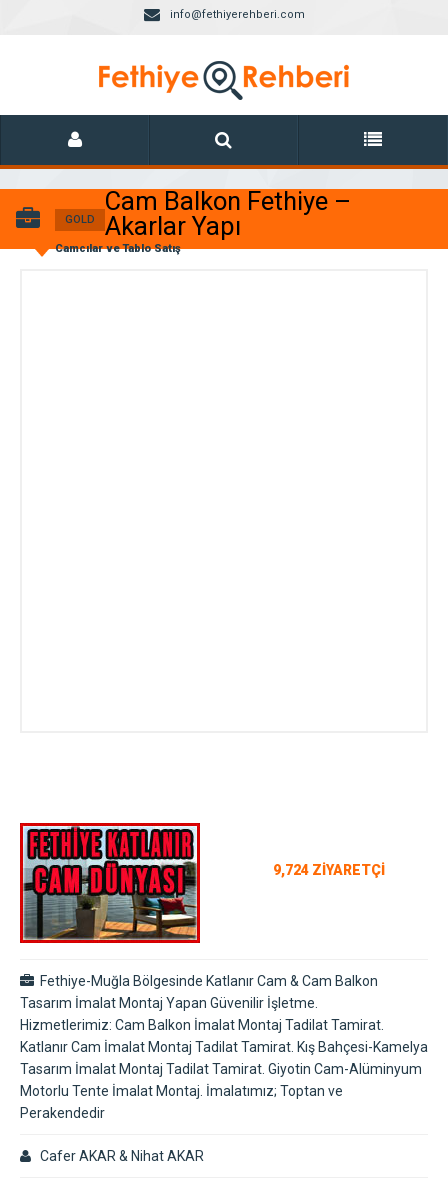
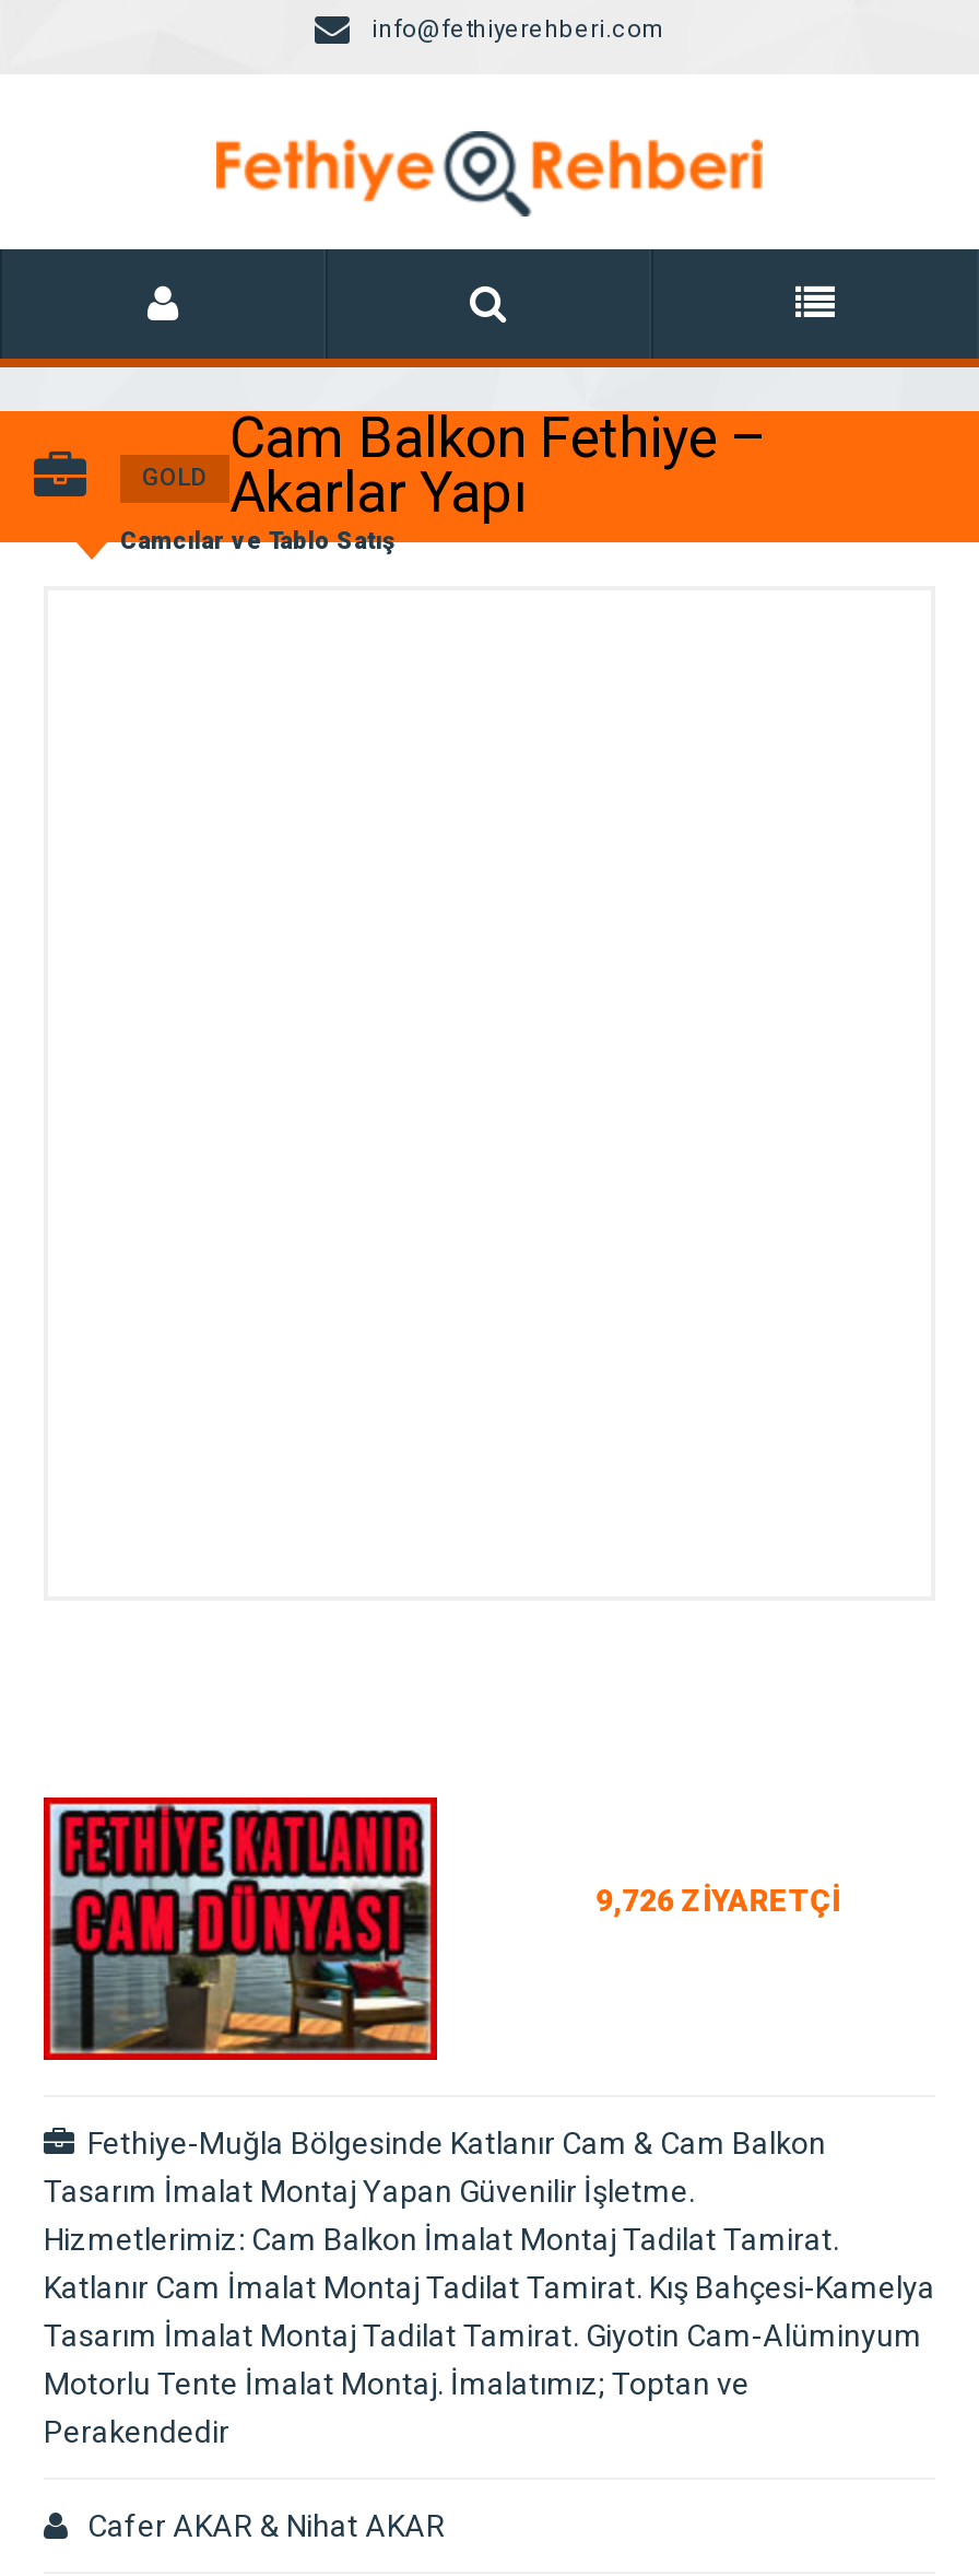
[273,862,385,878] 9,724 ZİYARETÇİ -> [596,1883,840,1918] 9,726 ZİYARETÇİ

